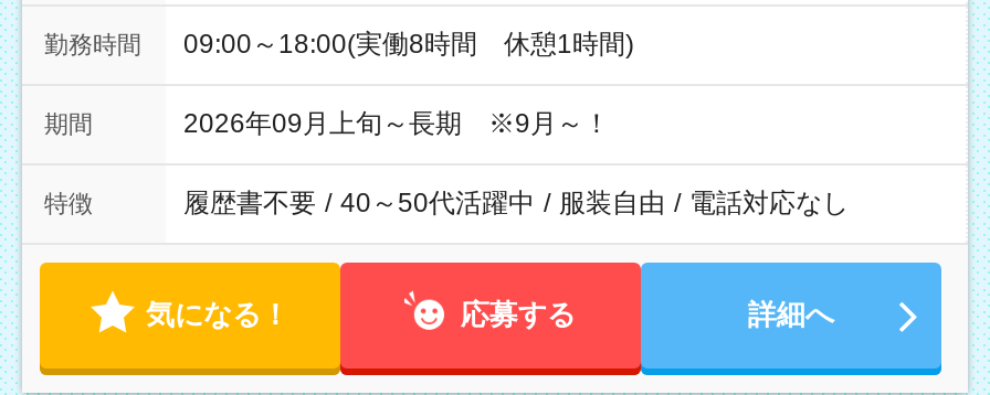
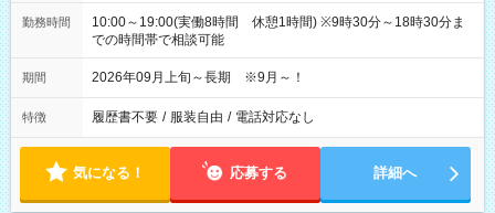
[183,29,634,60] 09:00～18:00(実働8時間 休憩1時間) -> [92,14,465,47] 10:00～19:00(実働8時間 休憩1時間) ※9時30分～18時30分ま | での時間帯で相談可能
[183,188,849,218] 履歴書不要 / 40～50代活躍中 / 服装自由 / 電話対応なし -> [92,109,315,125] 履歴書不要 / 服装自由 / 電話対応なし

